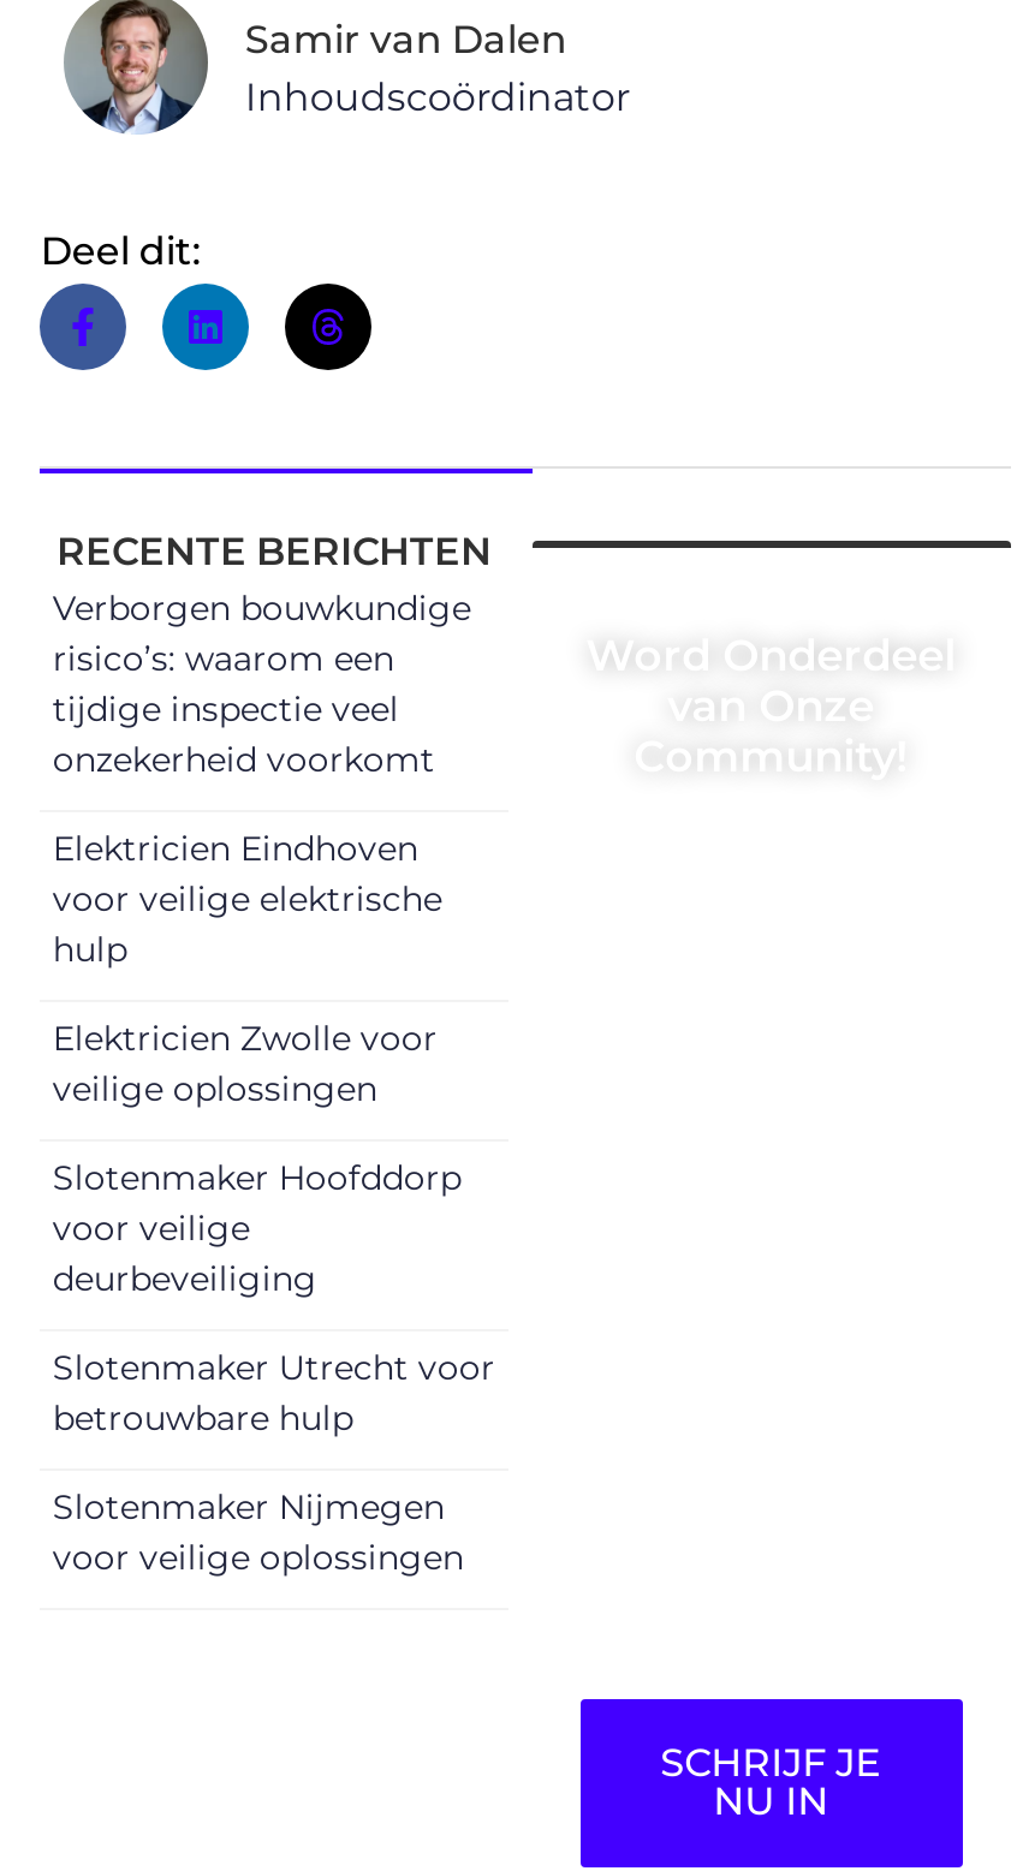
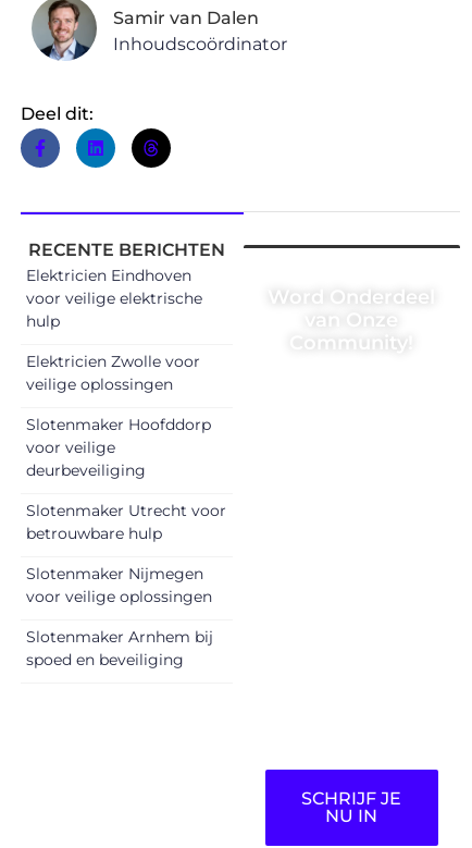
[53,586,471,781] Verborgen bouwkundige | risico’s: waarom een | tijdige inspectie veel | onzekerheid voorkomt -> none
moved [53,827,495,1579] -> [27,266,227,606]: Elektricien Eindhoven | voor veilige elektrische | hulp | ... | Slotenmaker Nijmegen | voor veilige oplossingen
none -> [27,627,214,669] Slotenmaker Arnhem bij | spoed en beveiliging

